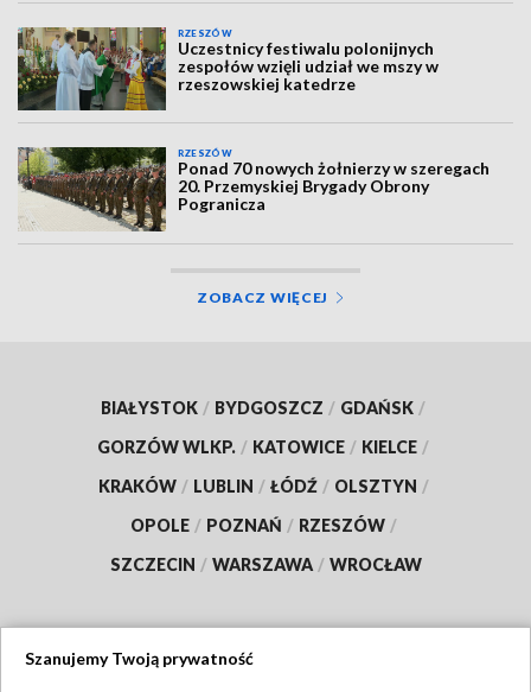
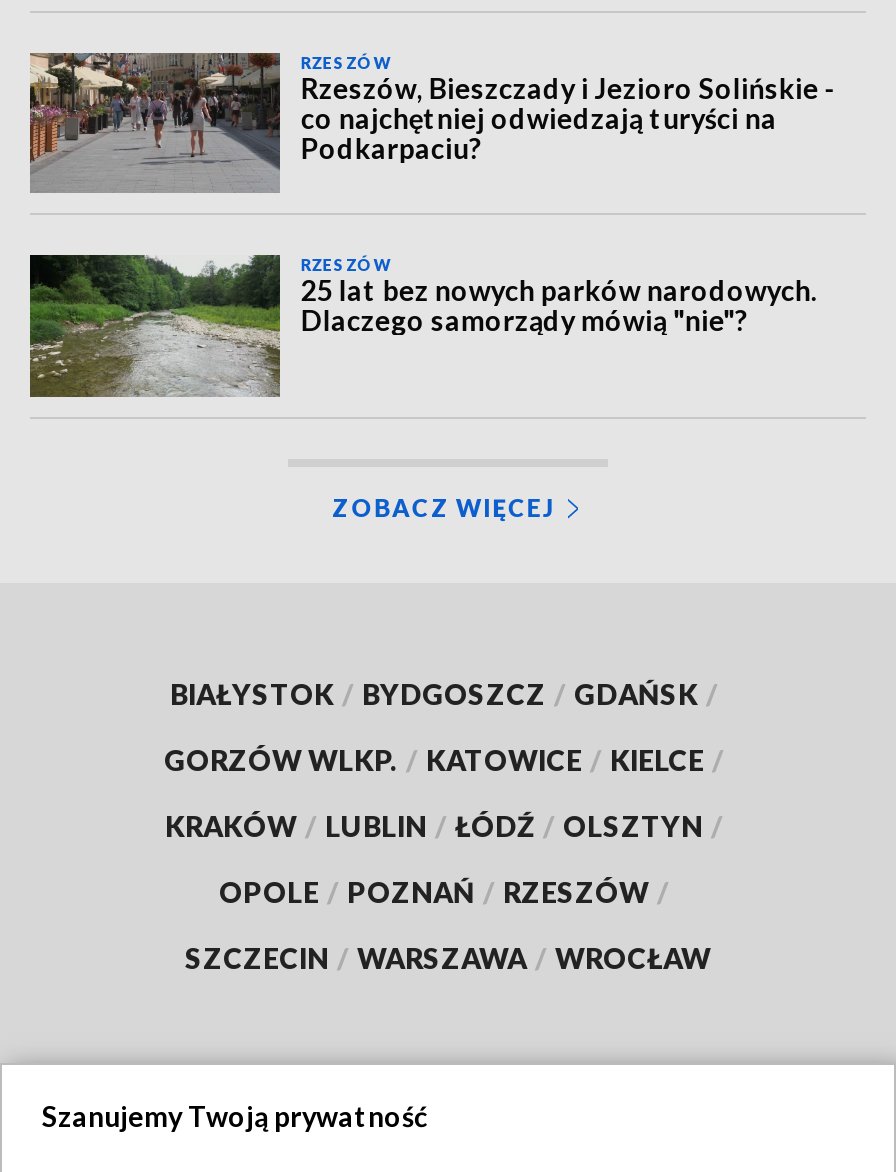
[17,27,439,112] [image] | Uczestnicy festiwalu polonijnych | zespołów wzięli udział we mszy w | rzeszowskiej katedrze -> [28,51,837,193] [image] | Rzeszów, Bieszczady i Jezioro Solińskie - | co najchętniej odwiedzają turyści na | Podkarpaciu?
[18,146,490,231] [image] | Ponad 70 nowych żołnierzy w szeregach | 20. Przemyskiej Brygady Obrony | Pogranicza -> [28,253,817,399] [image] | 25 lat bez nowych parków narodowych. | Dlaczego samorządy mówią "nie"?

